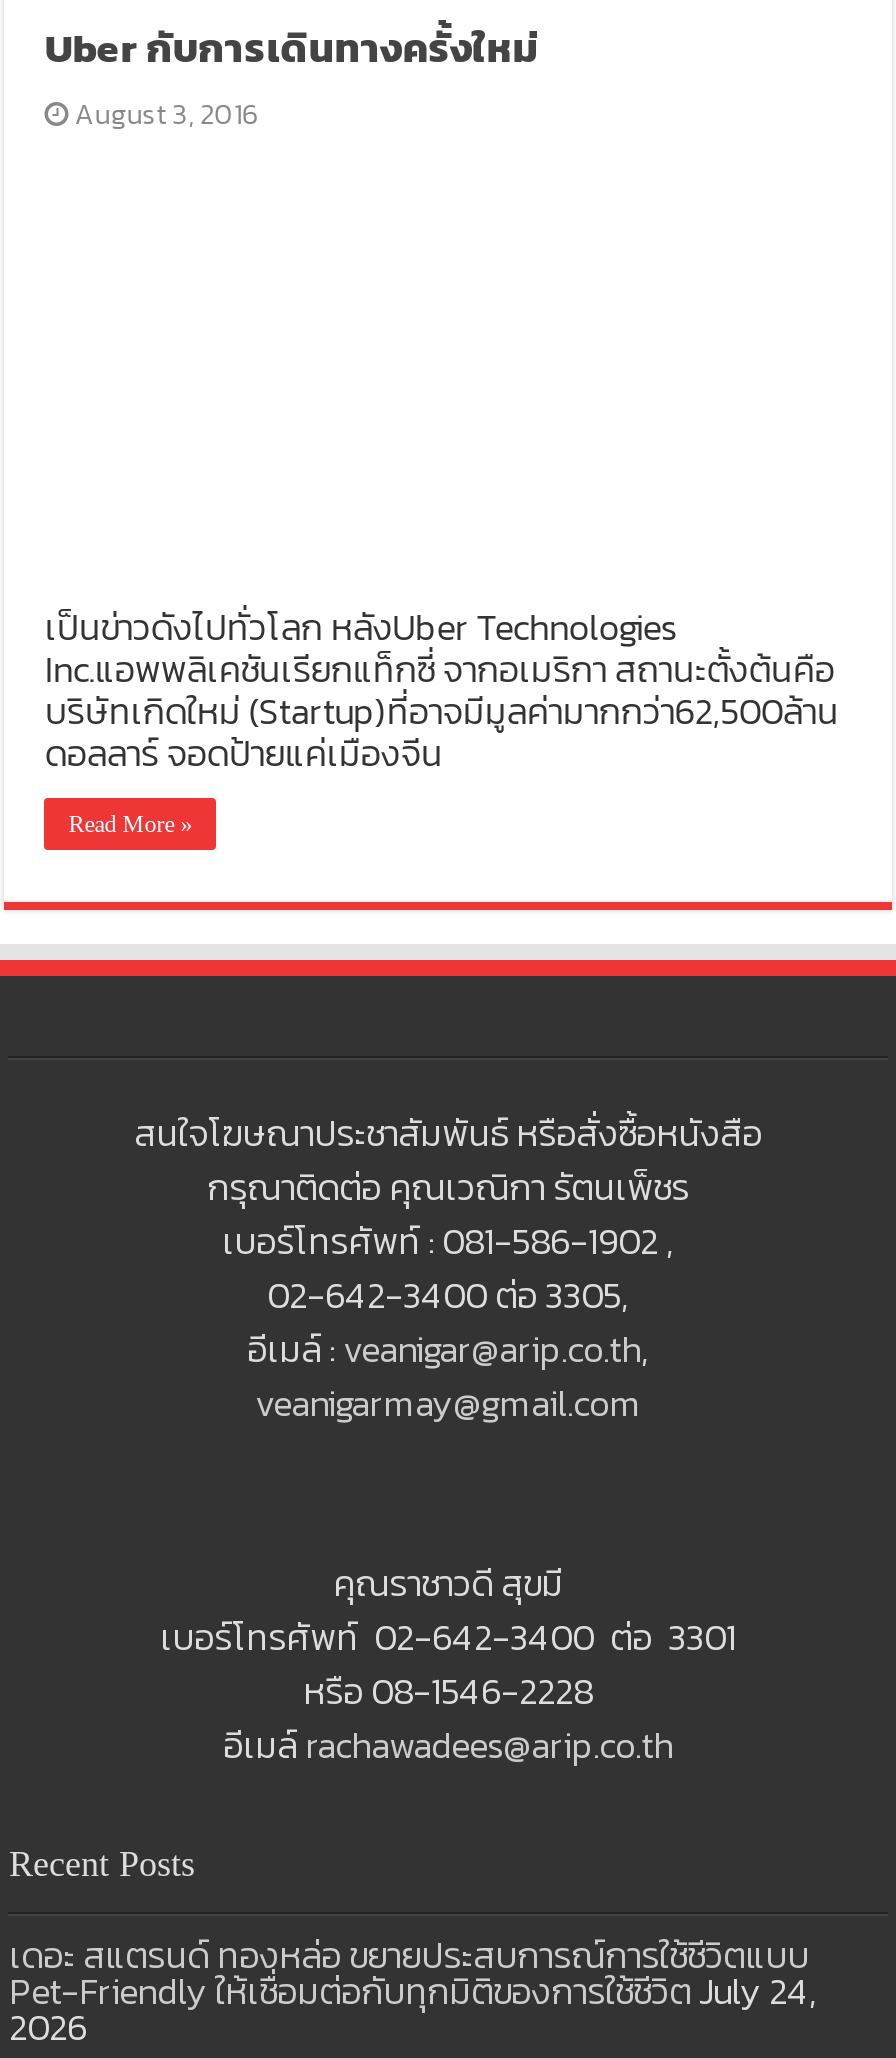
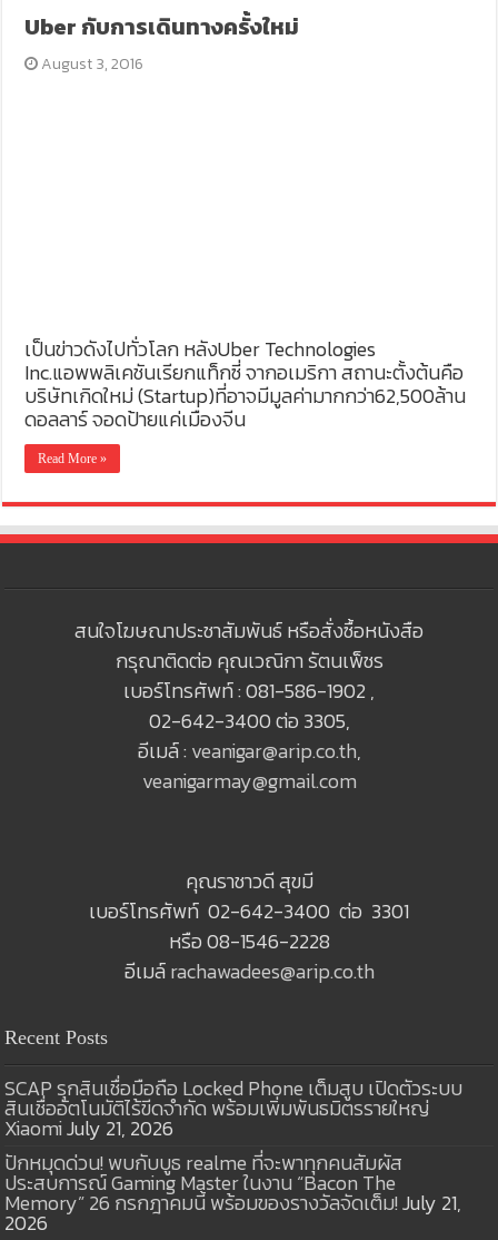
[9,1927,817,2017] เดอะ สแตรนด์ ทองหล่อ ขยายประสบการณ์การใช้ชีวิตแบบ | Pet-Friendly ให้เชื่อมต่อกับทุกมิติของการใช้ชีวิต July 24, -> [5,1072,463,1217] SCAP รุกสินเชื่อมือถือ Locked Phone เต็มสูบ เปิดตัวระบบ | สินเชื่ออัตโนมัติไร้ขีดจำกัด พร้อมเพิ่มพันธมิตรรายใหญ่ | Xiaomi July 21, 2026 | ปักหมุดด่วน! พบกับบูธ realme ที่จะพาทุกคนสัมผัส | ประสบการณ์ Gaming Master ในงาน “Bacon The | Memory” 26 กรกฎาคมนี้ พร้อมของรางวัลจัดเต็ม! July 21,

